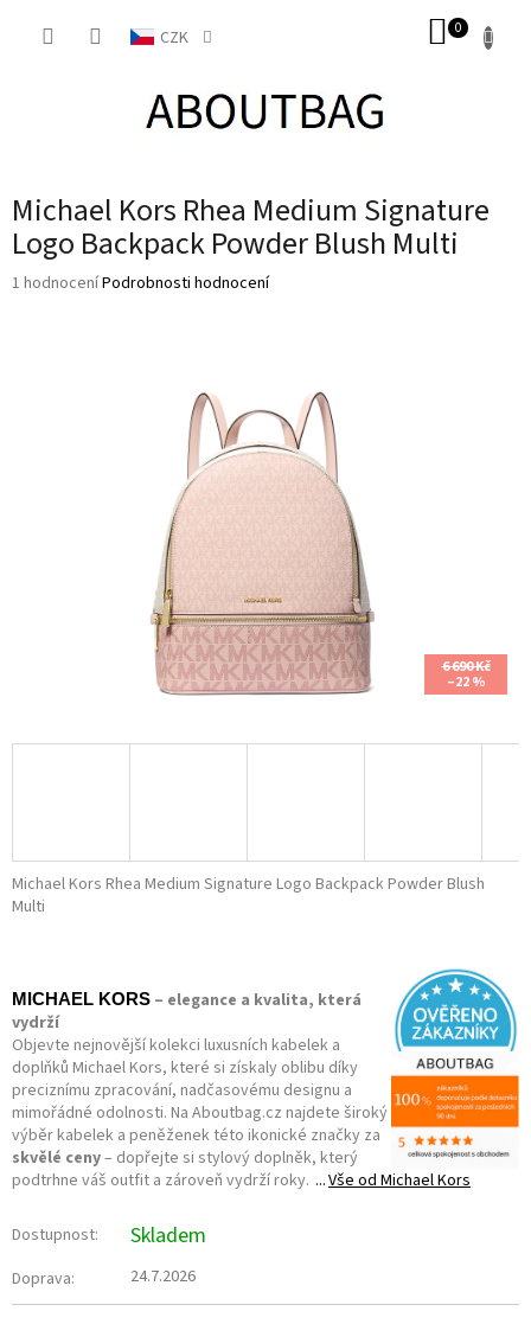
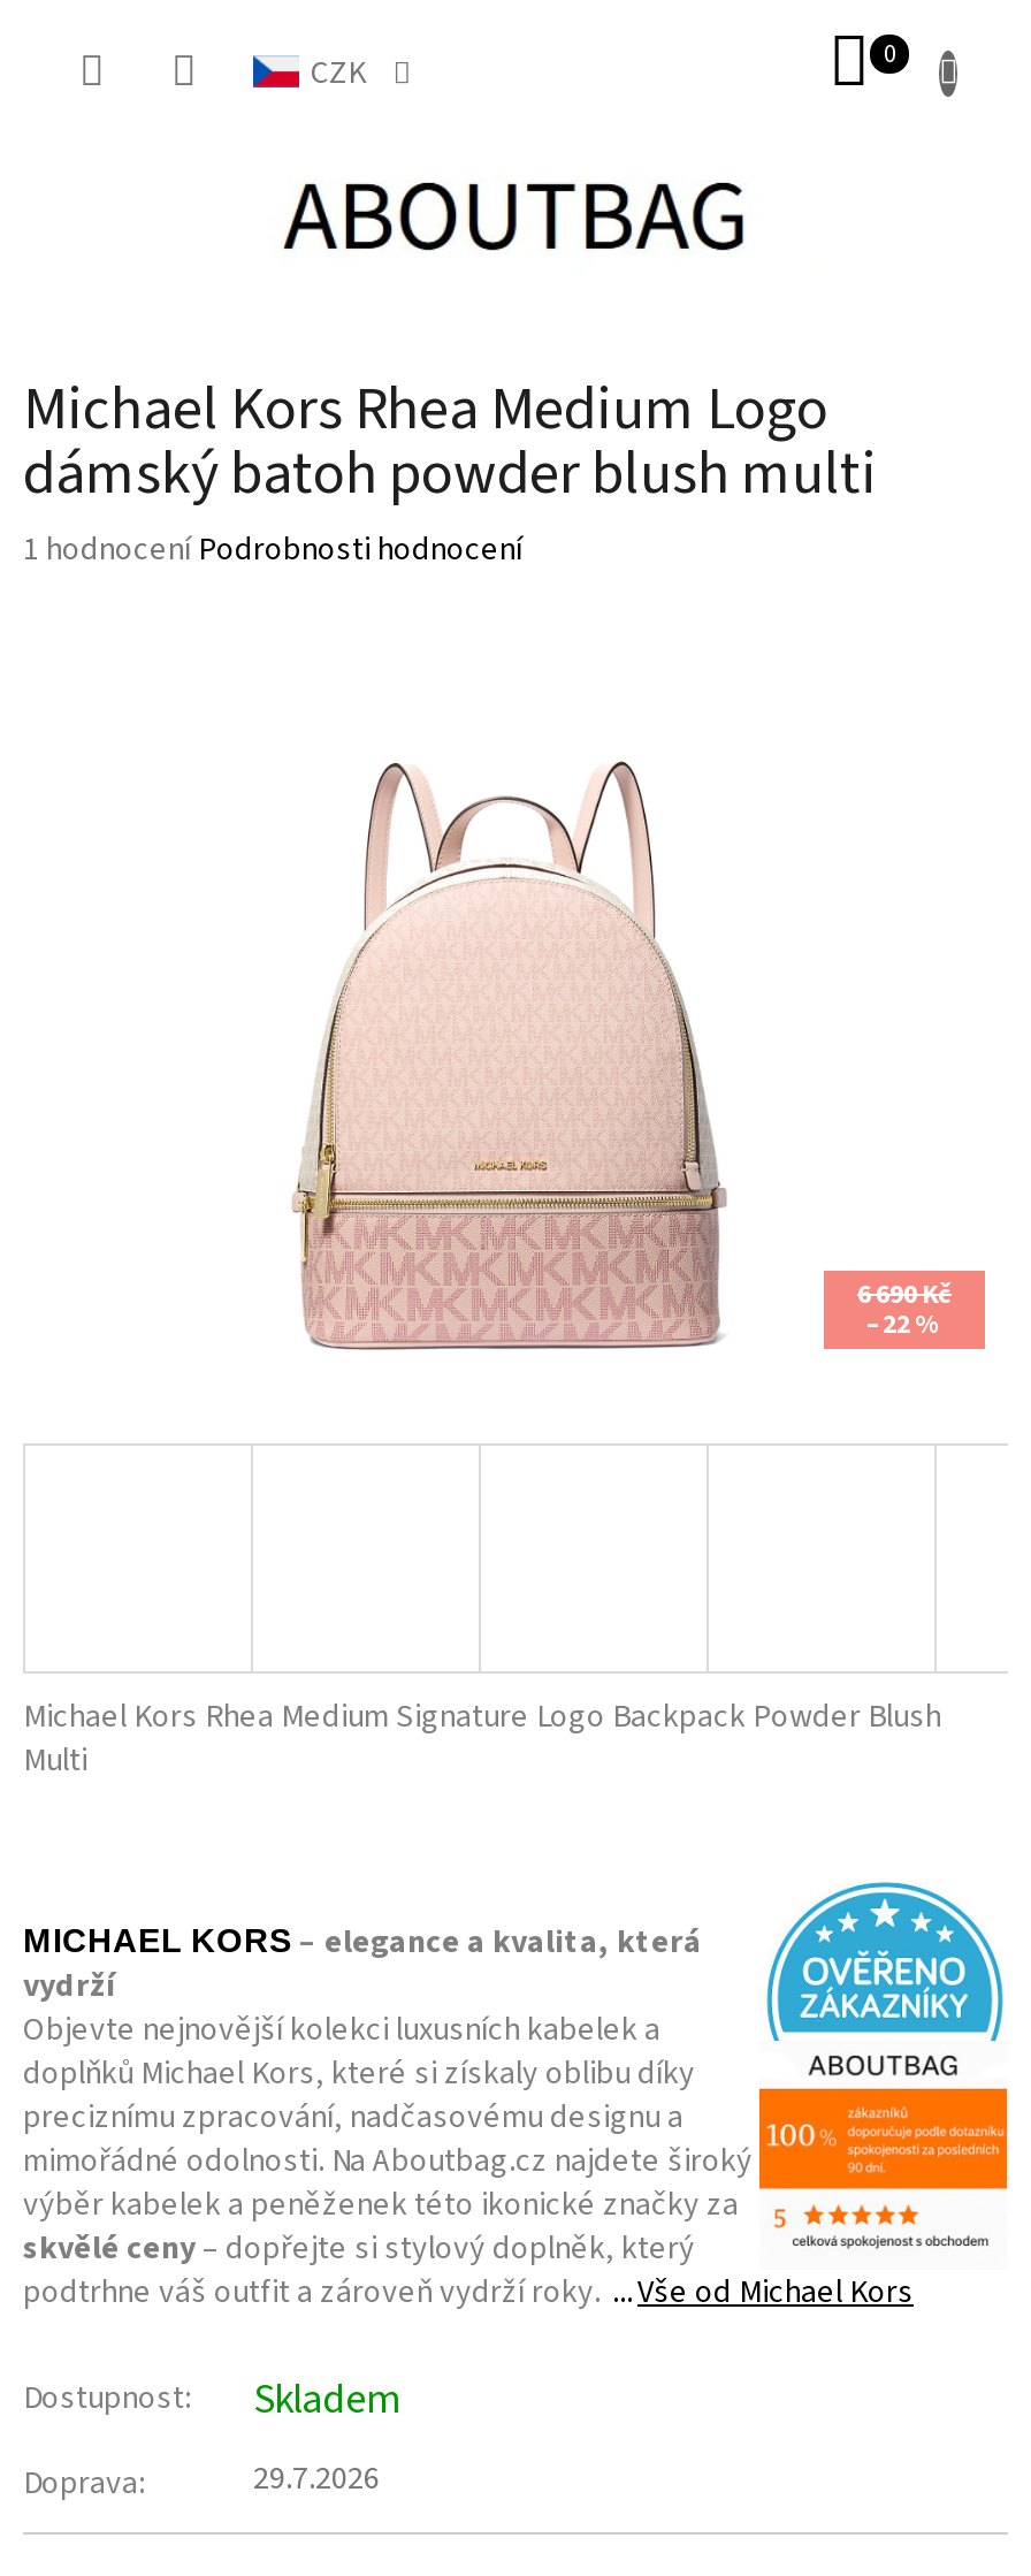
[12,189,490,266] Michael Kors Rhea Medium Signature | Logo Backpack Powder Blush Multi -> [23,367,877,517] Michael Kors Rhea Medium Logo | dámský batoh powder blush multi
[130,1265,196,1289] 24.7.2026 -> [253,2457,380,2503] 29.7.2026

